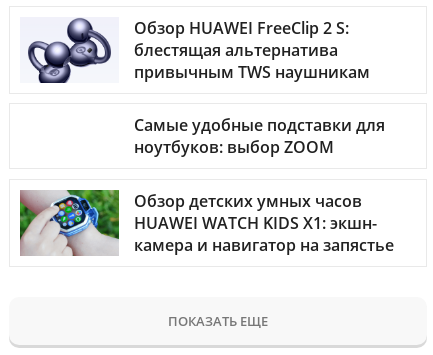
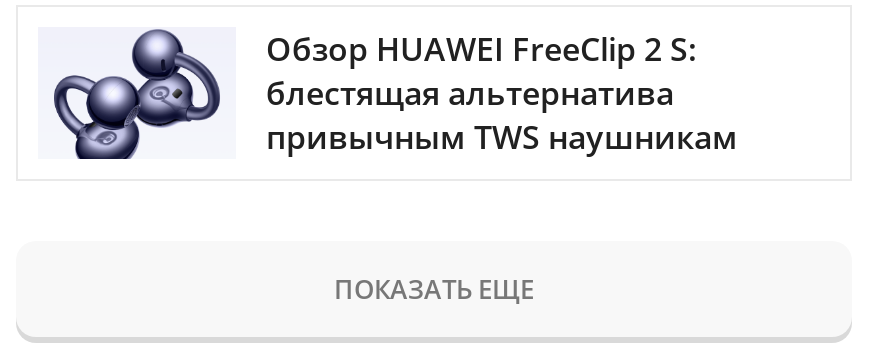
[19,114,394,257] [image] | Самые удобные подставки для | ноутбуков: выбор ZOOM | Обзор детских умных часов | HUAWEI WATCH KIDS X1: экшн- | камера и навигатор на запястье -> none

